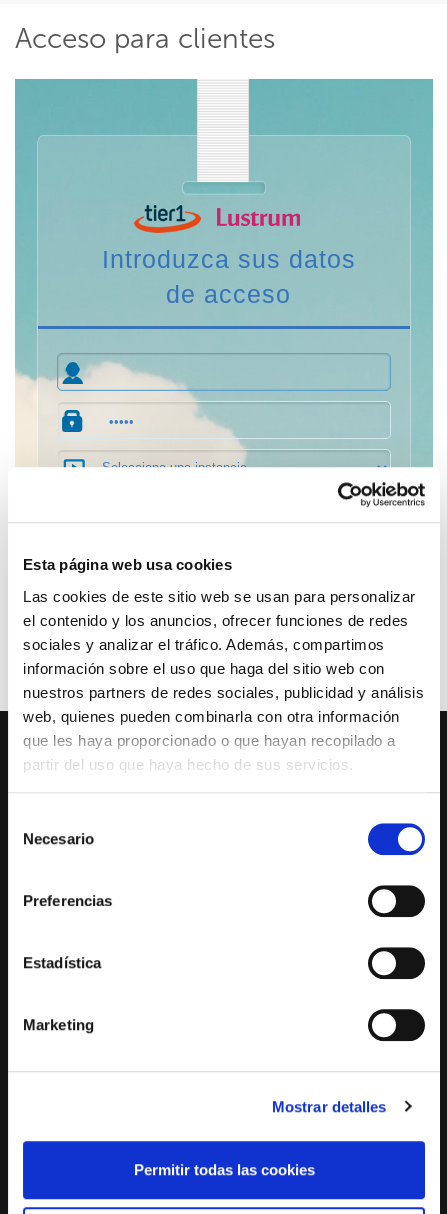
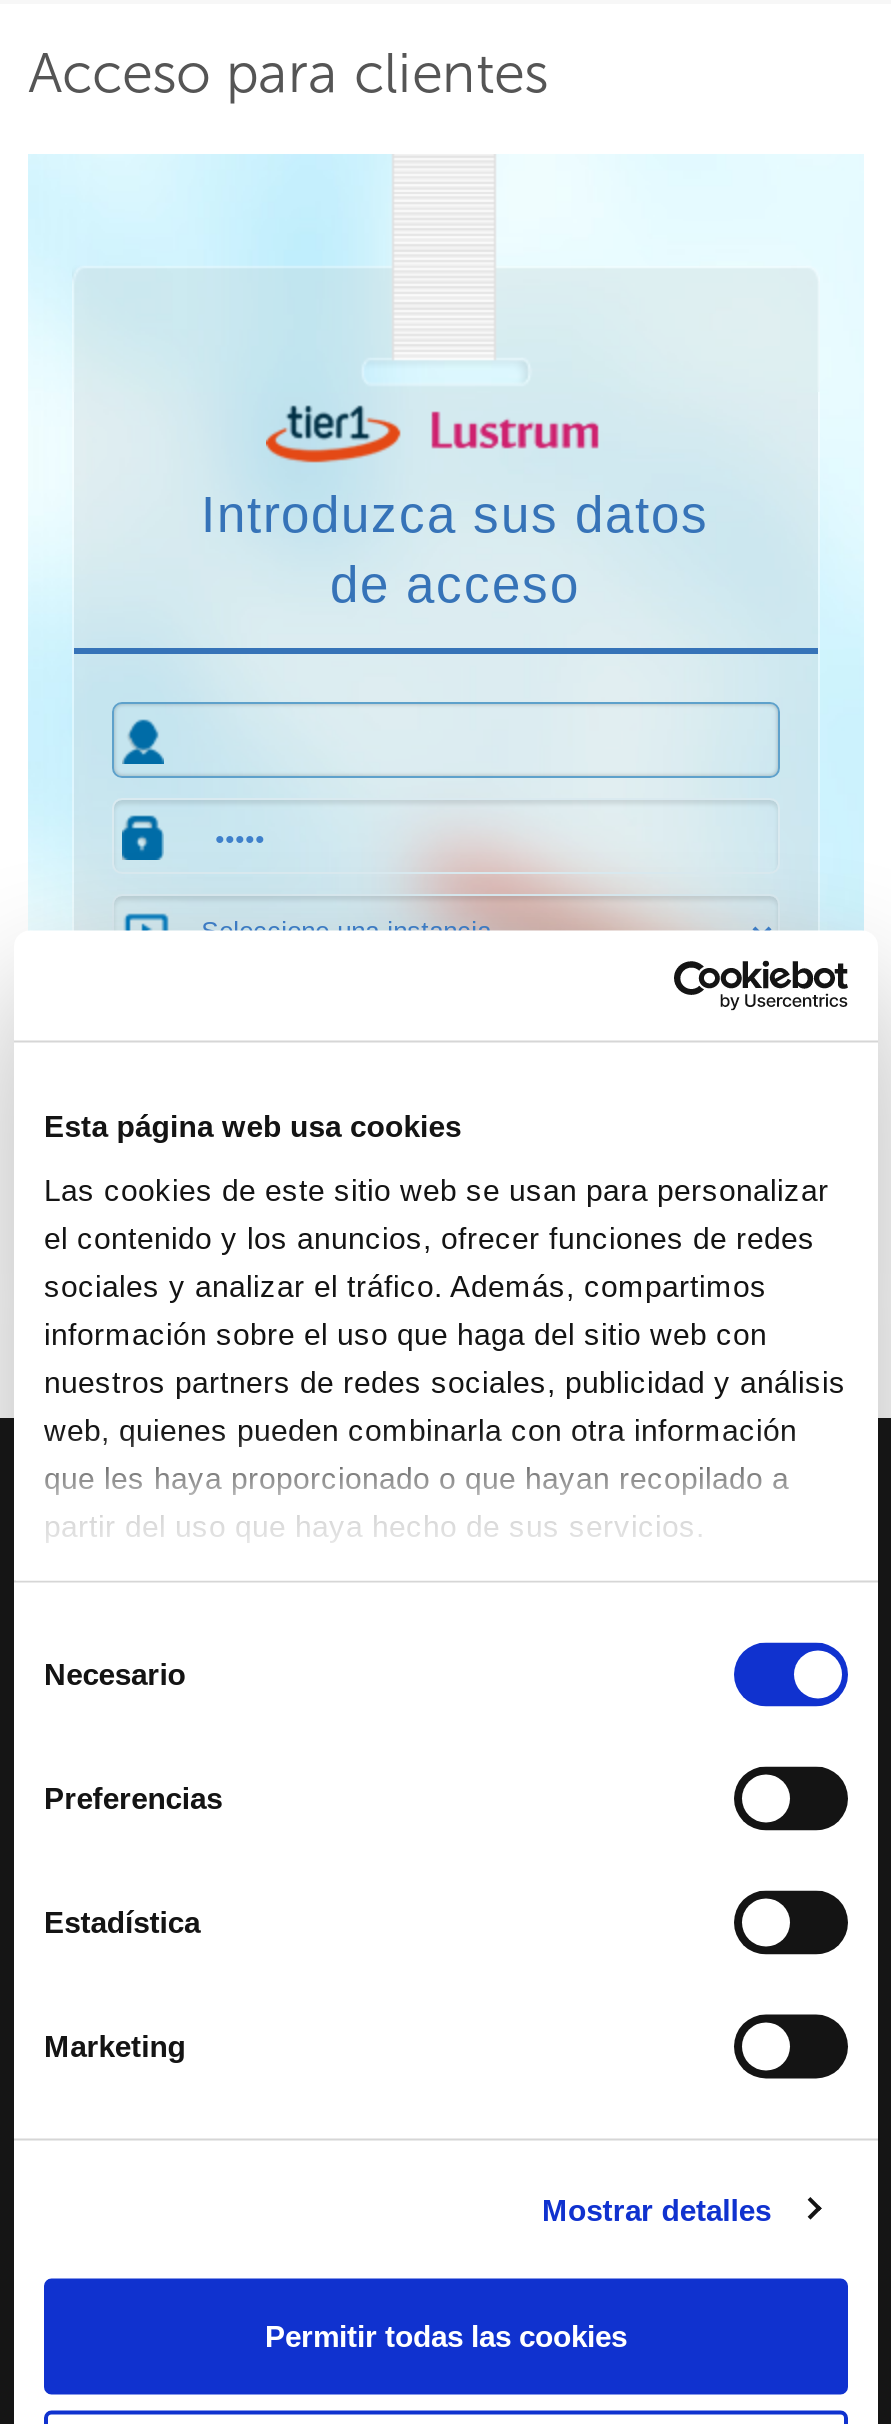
[14,78,433,467] [image] -> [28,154,862,930] [image]

